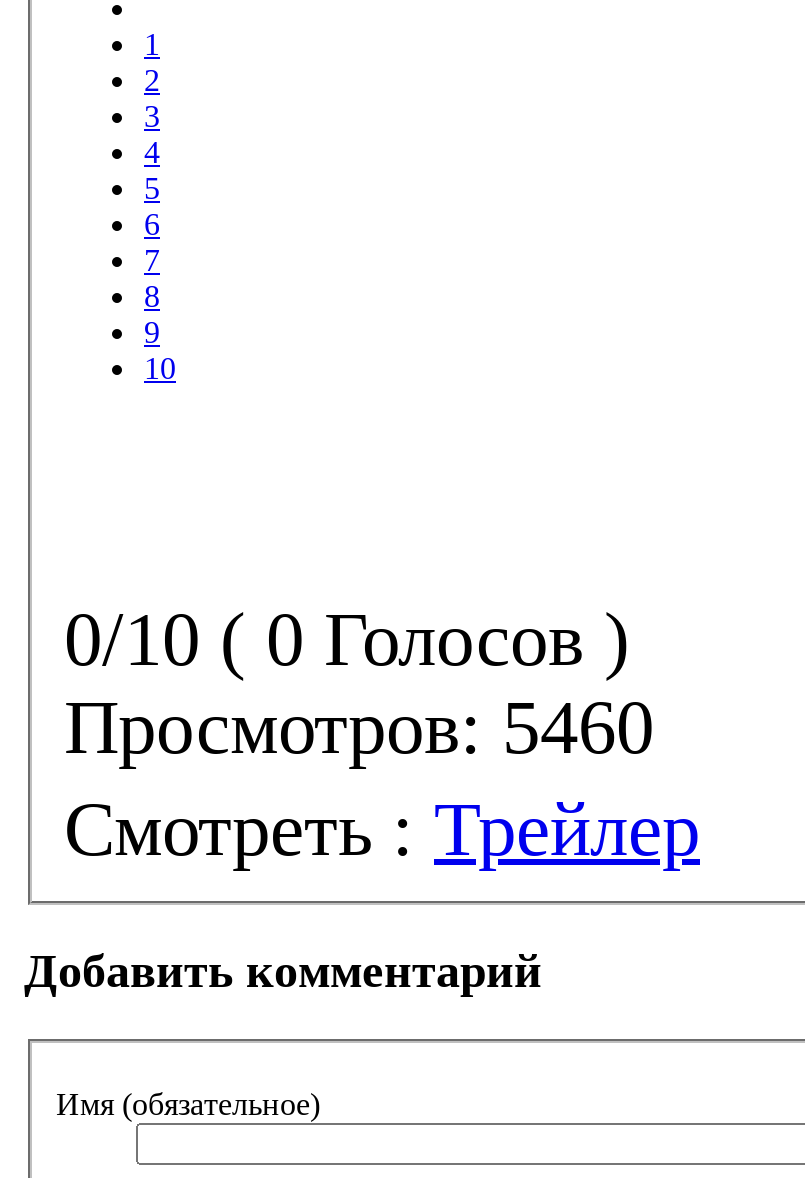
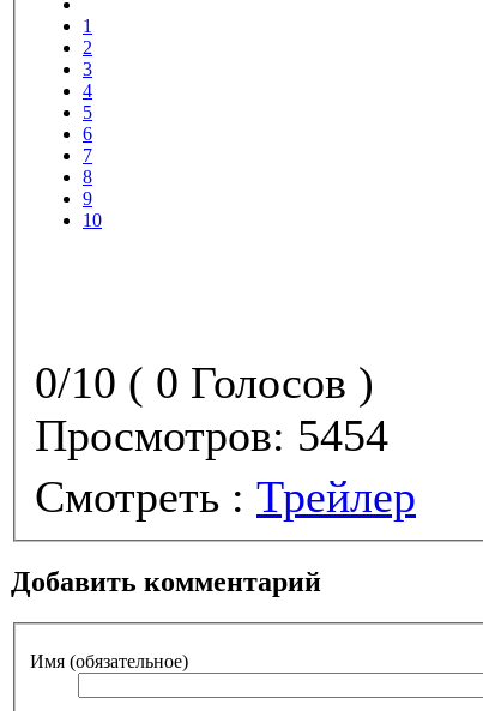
[64,685,654,769] Просмотров: 5460 -> [35,410,388,461] Просмотров: 5454

